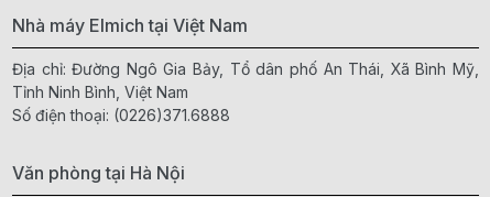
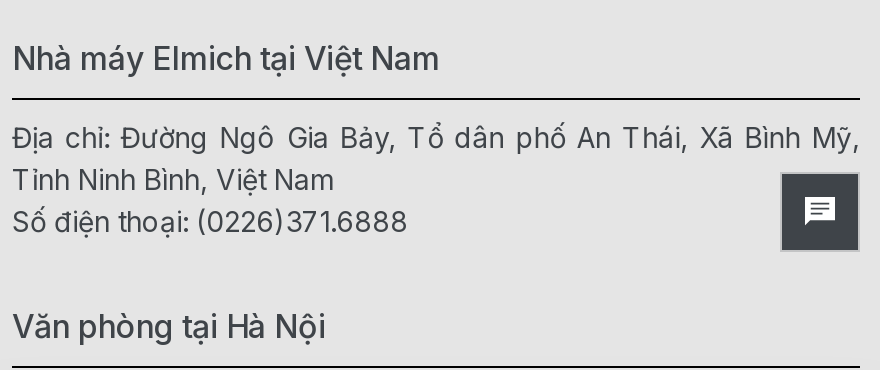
none -> [780,172,860,252] [image]

